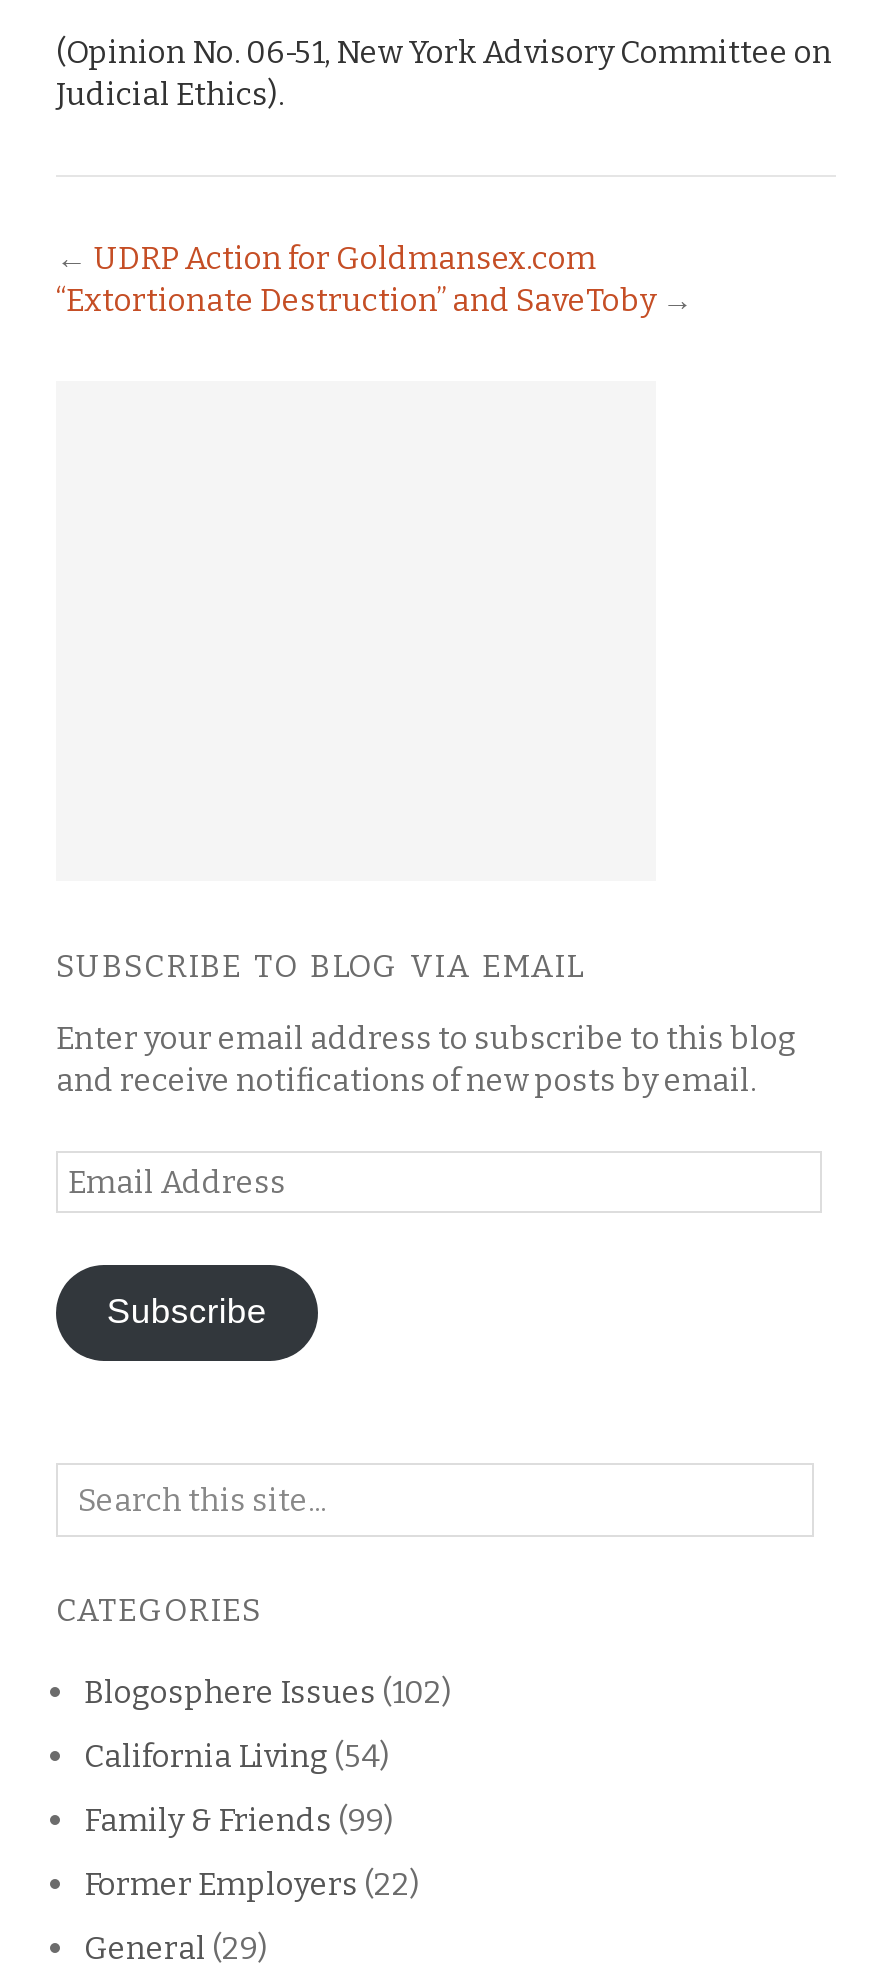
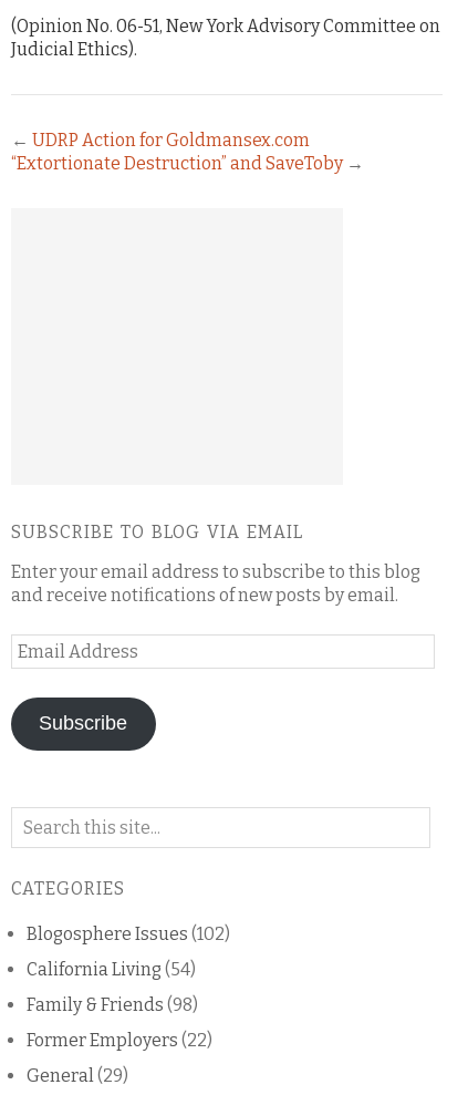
[84,1801,394,1839] Family & Friends (99) -> [27,994,198,1015] Family & Friends (98)

